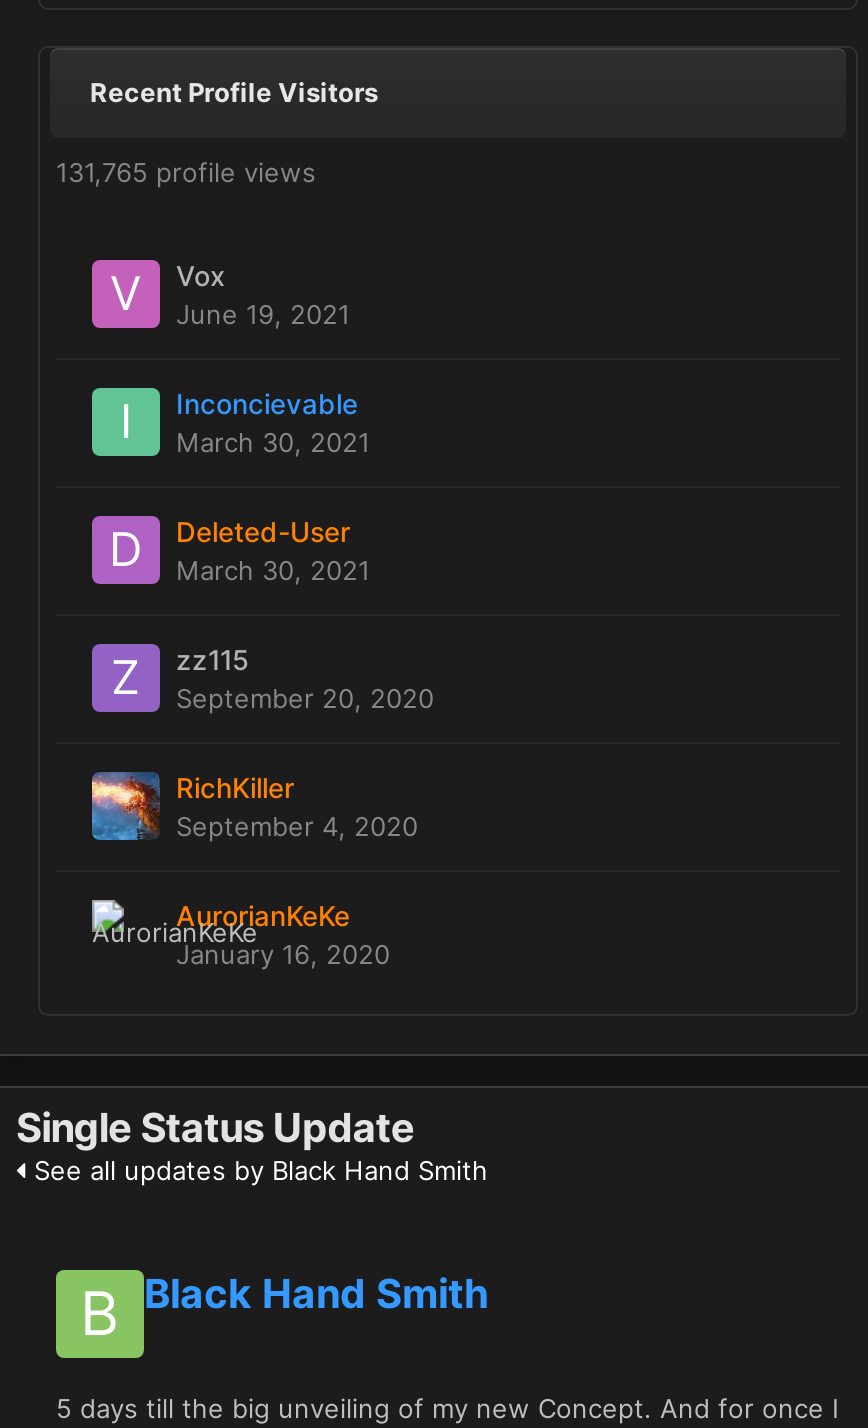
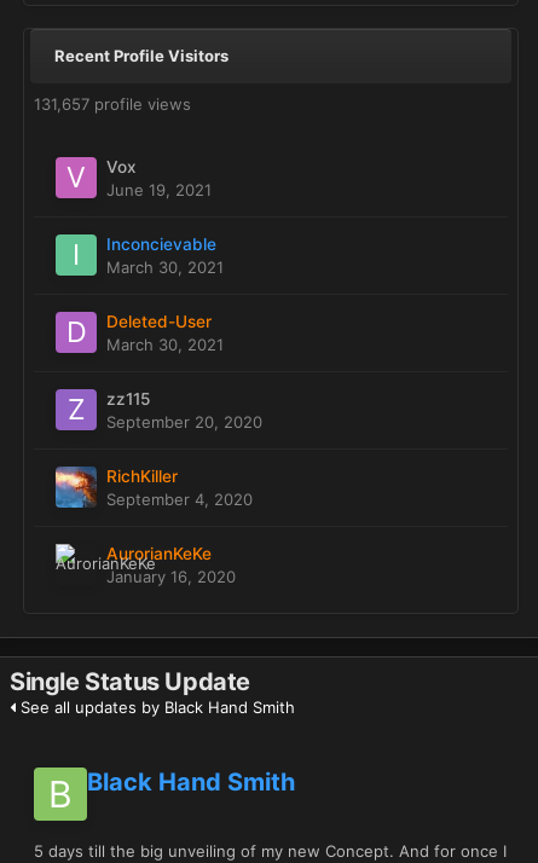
[56,156,316,188] 131,765 profile views -> [34,94,191,114] 131,657 profile views

